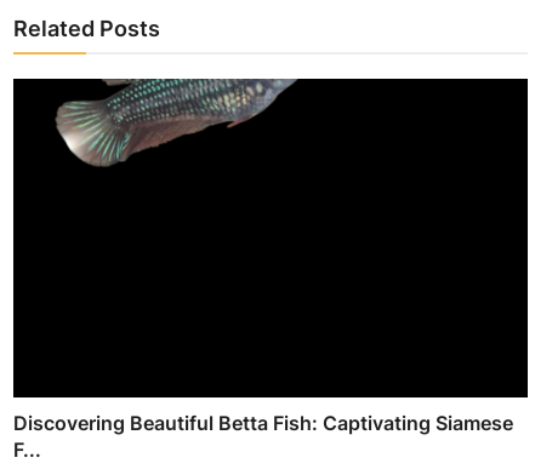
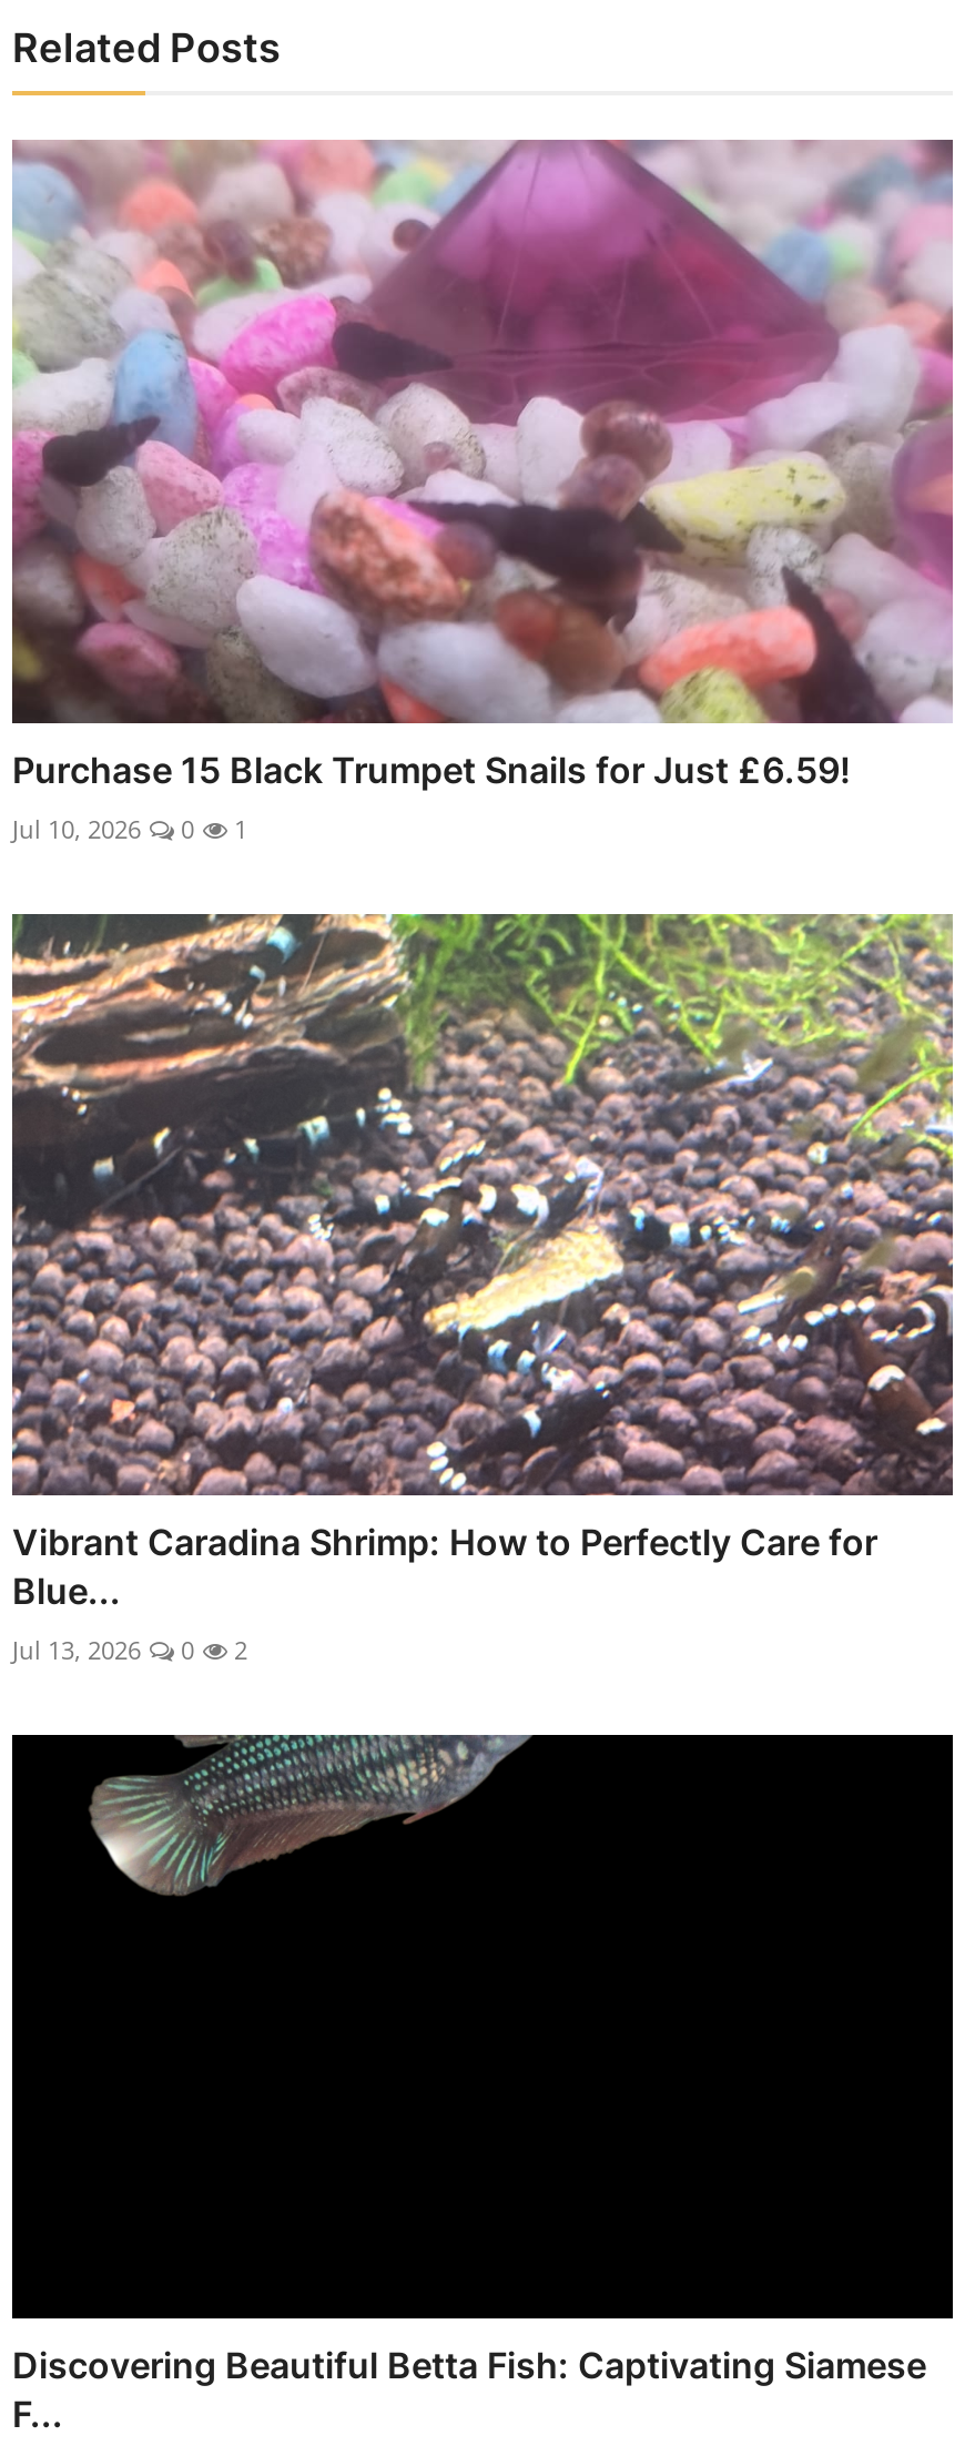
none -> [10,138,955,845] [image] | Purchase 15 Black Trumpet Snails for Just £6.59! | Jul 10, 2026 | 0 | 1
none -> [10,912,955,1667] [image] | Vibrant Caradina Shrimp: How to Perfectly Care for | Blue... | Jul 13, 2026 | 0 | 2

